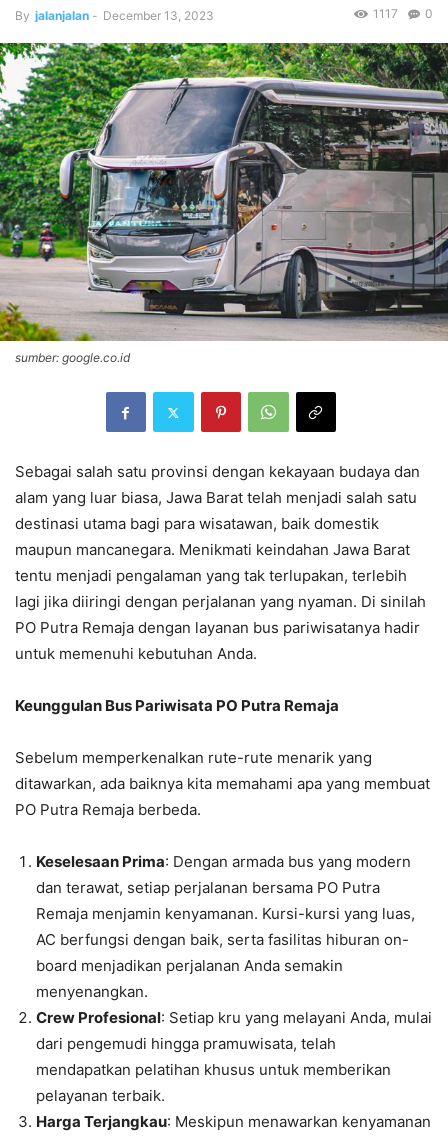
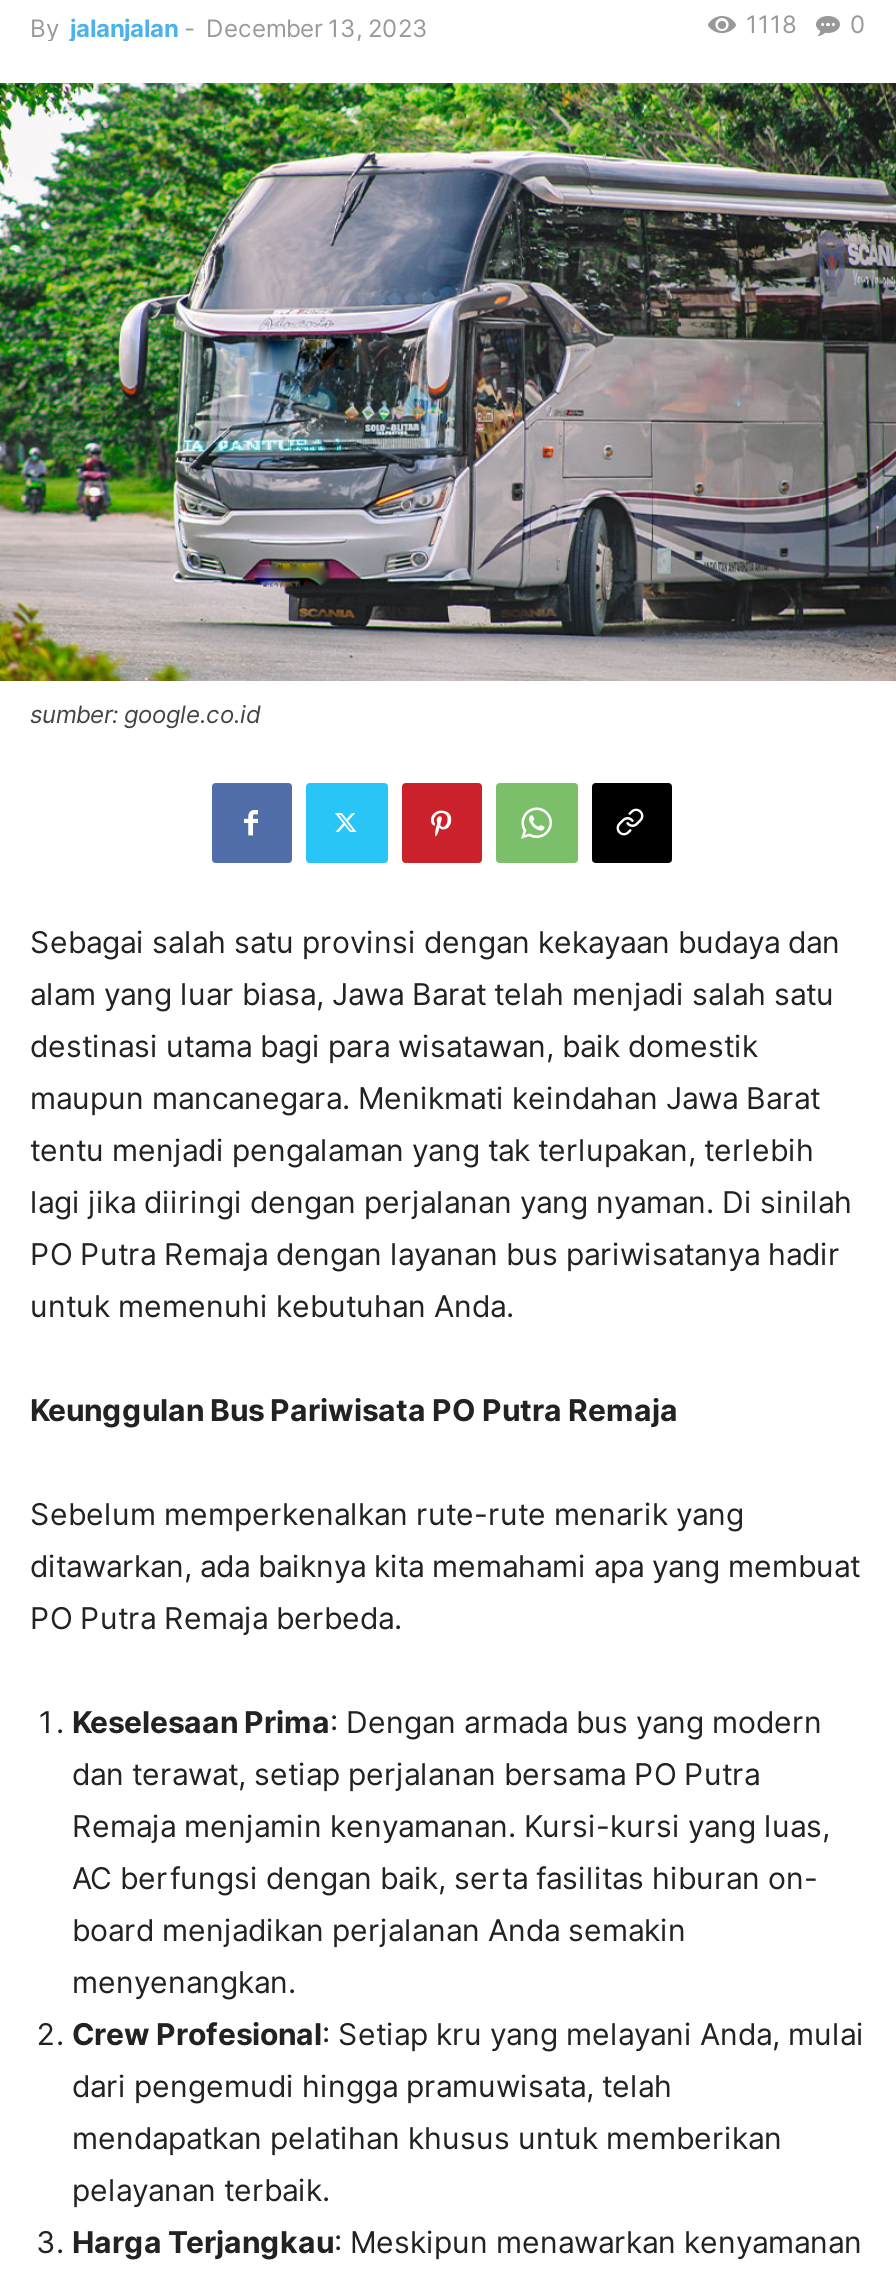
[373,6,433,21] 1117 0 -> [746,9,866,39] 1118 0

